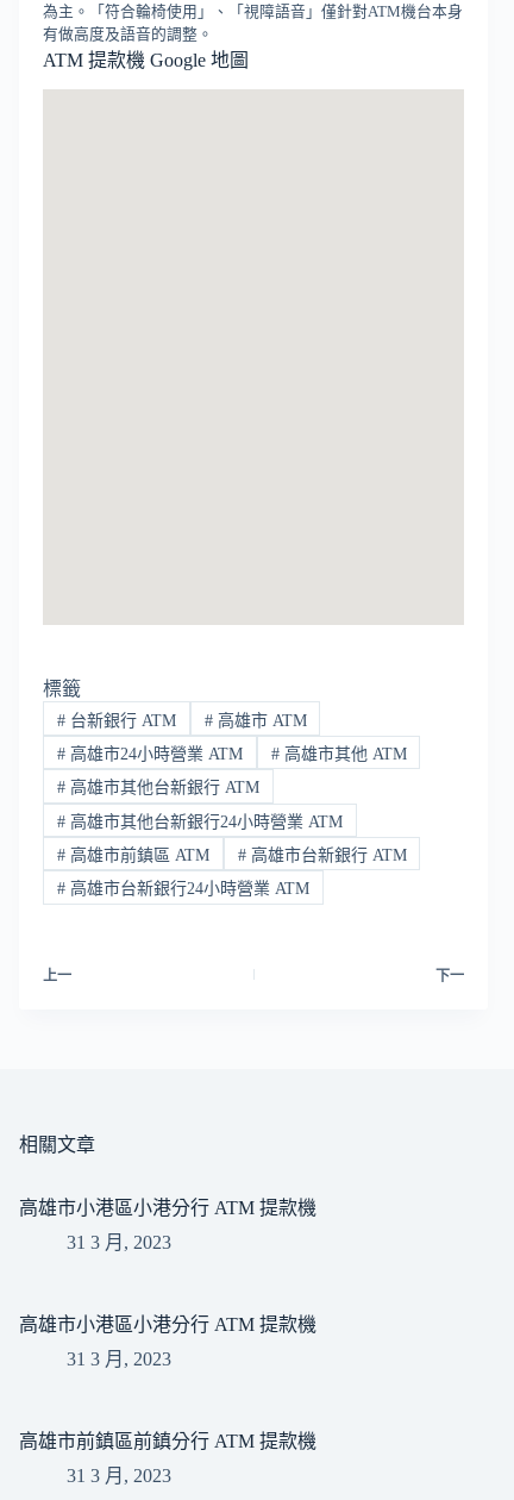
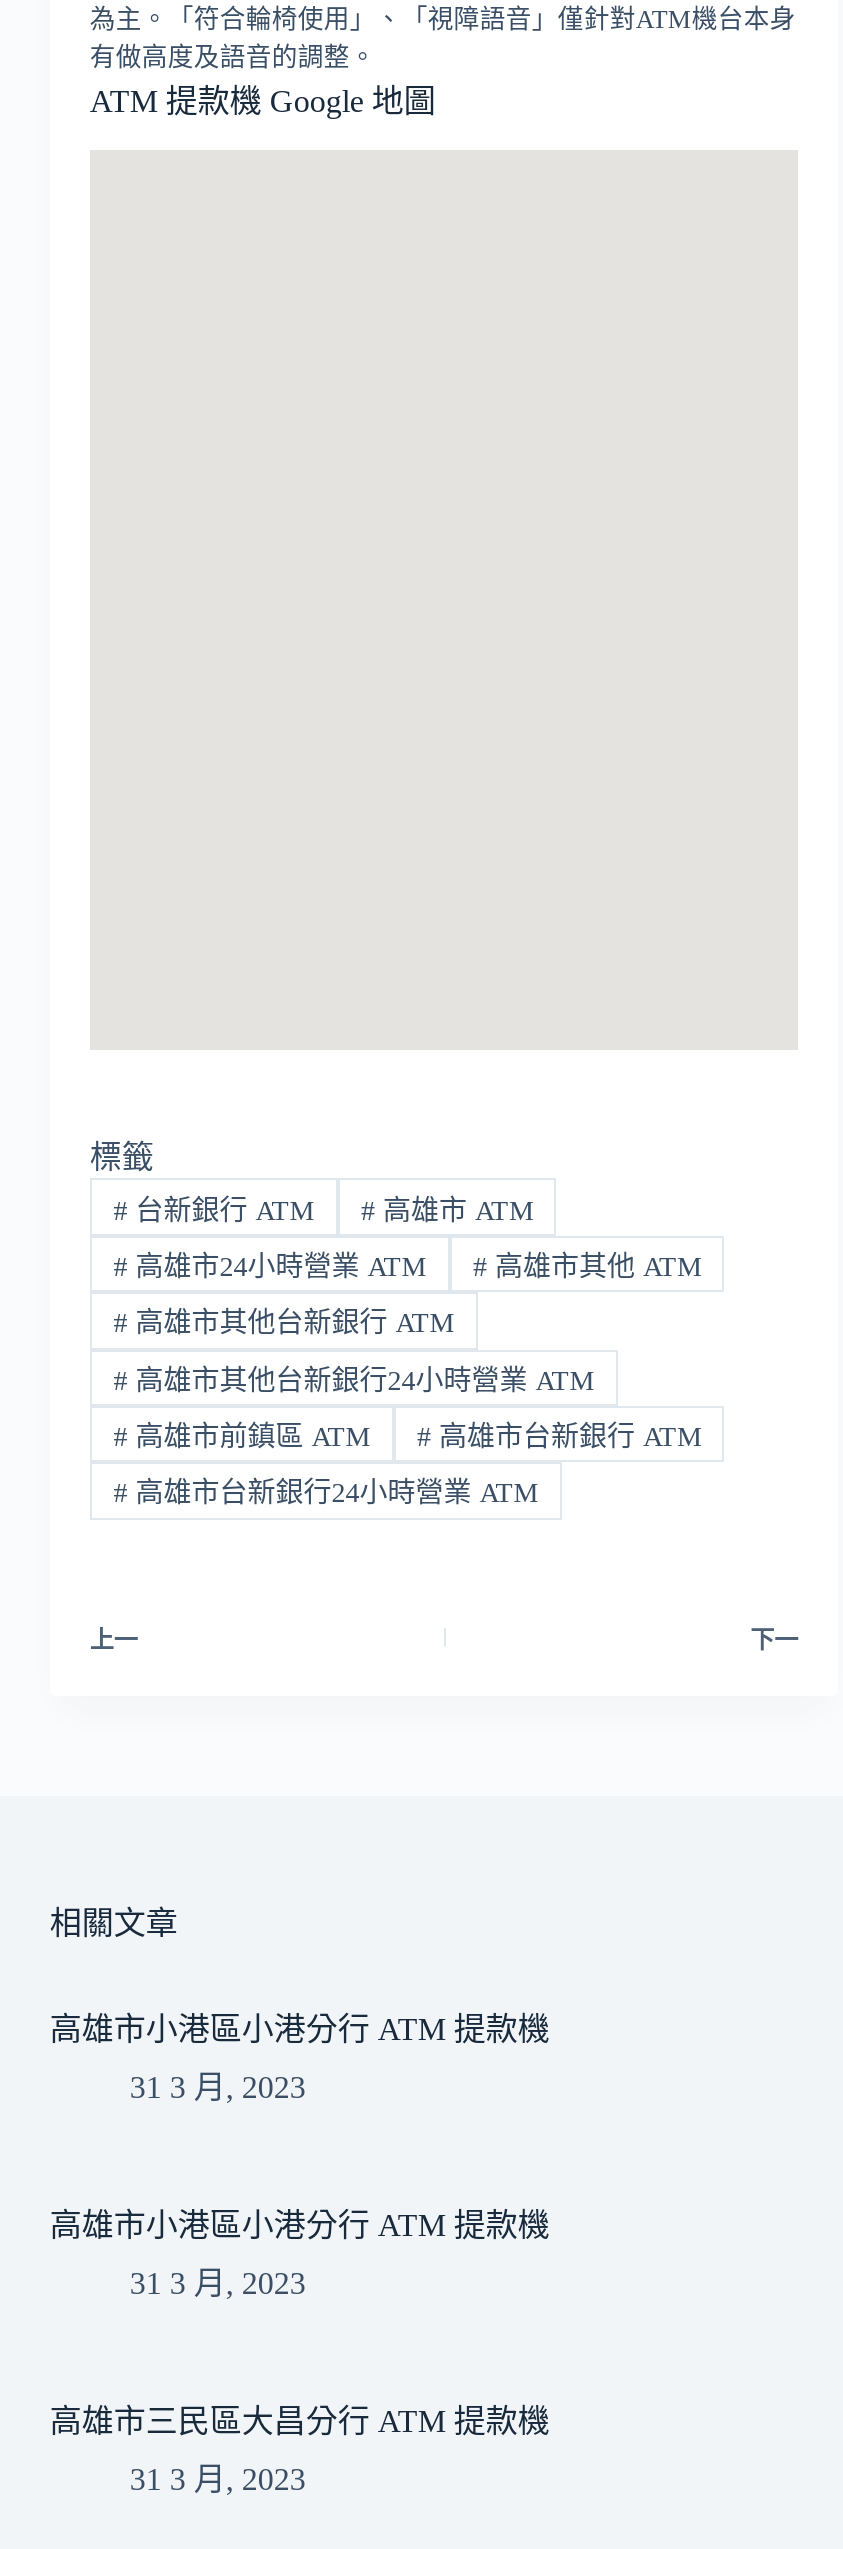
[19,1432,316,1452] 高雄市前鎮區前鎮分行 ATM 提款機 -> [50,2405,550,2439] 高雄市三民區大昌分行 ATM 提款機

